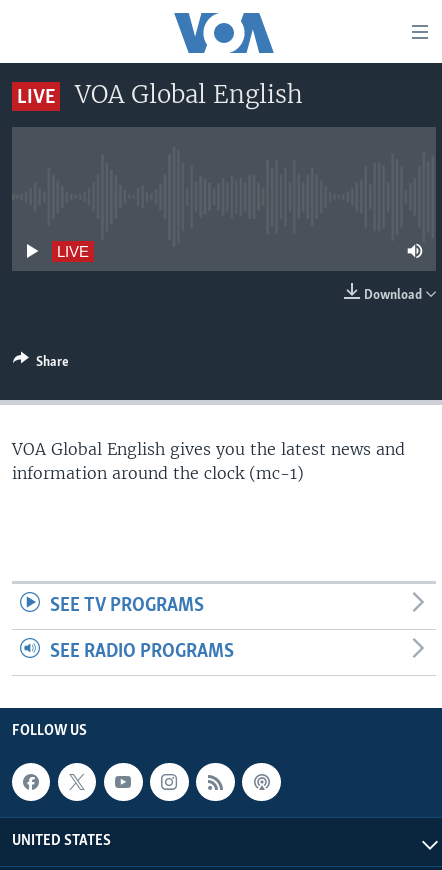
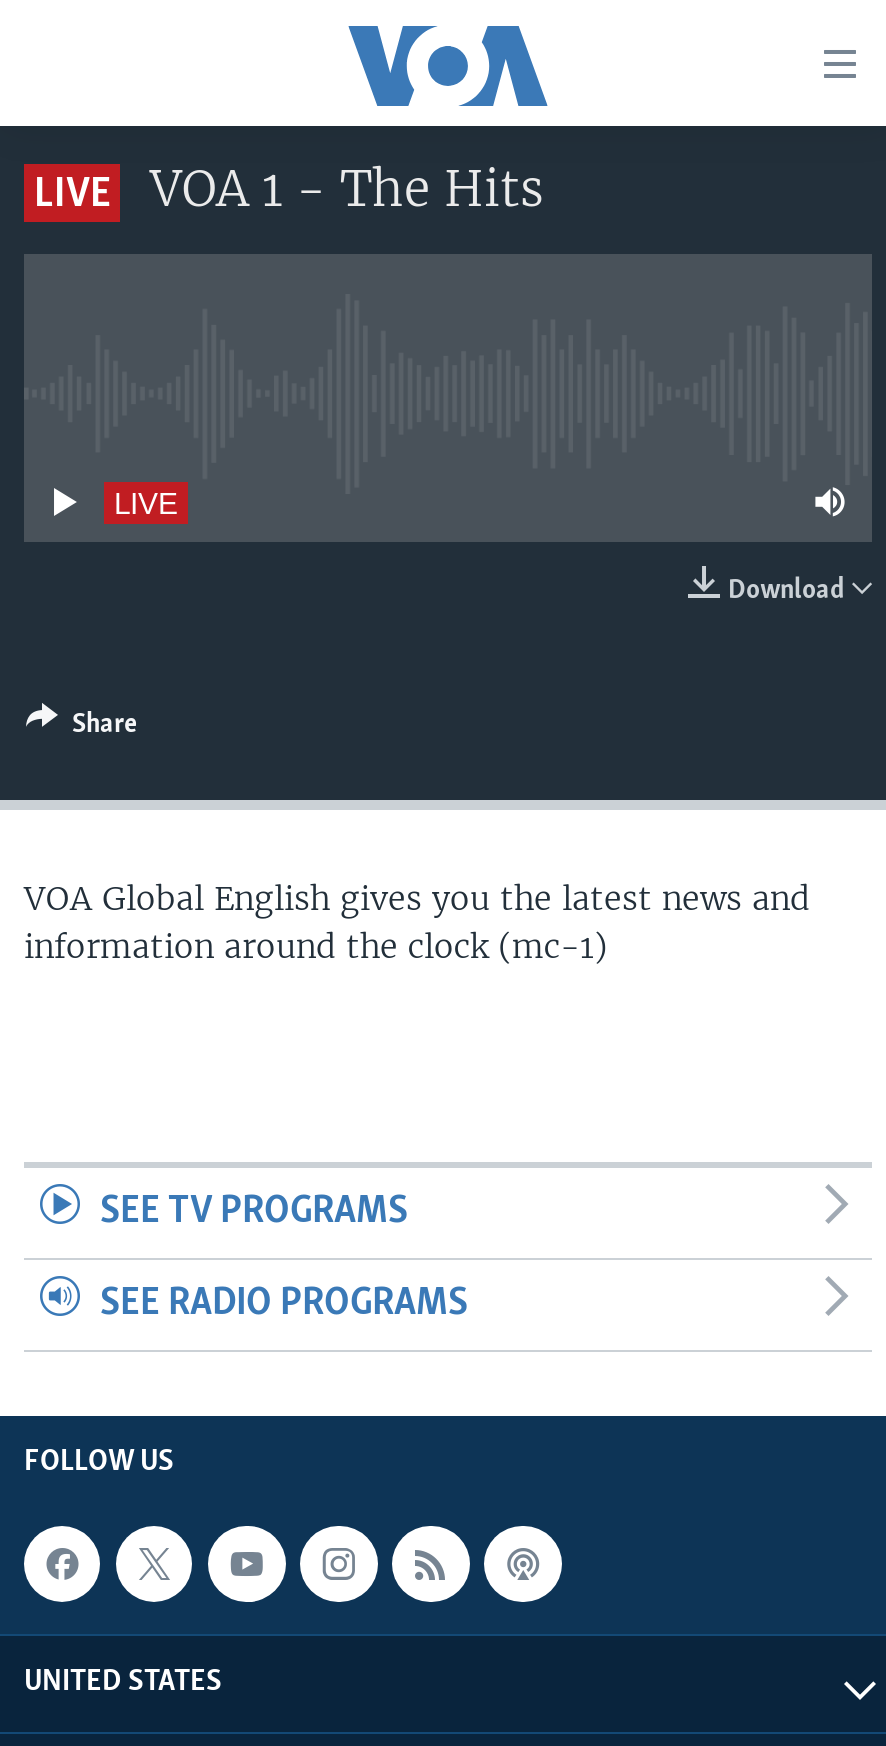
[75,79,303,110] VOA Global English -> [150,158,544,220] VOA 1 - The Hits

